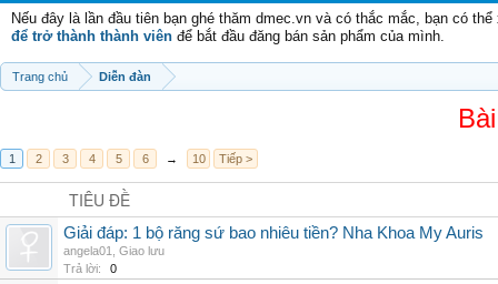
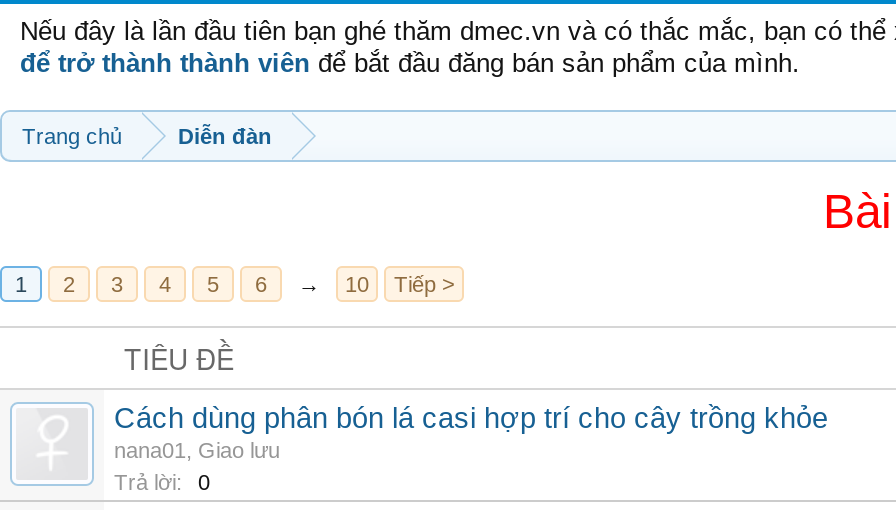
[63,224,484,257] Giải đáp: 1 bộ răng sứ bao nhiêu tiền? Nha Khoa My Auris | angela01, Giao lưu -> [114,402,828,462] Cách dùng phân bón lá casi hợp trí cho cây trồng khỏe | nana01, Giao lưu

